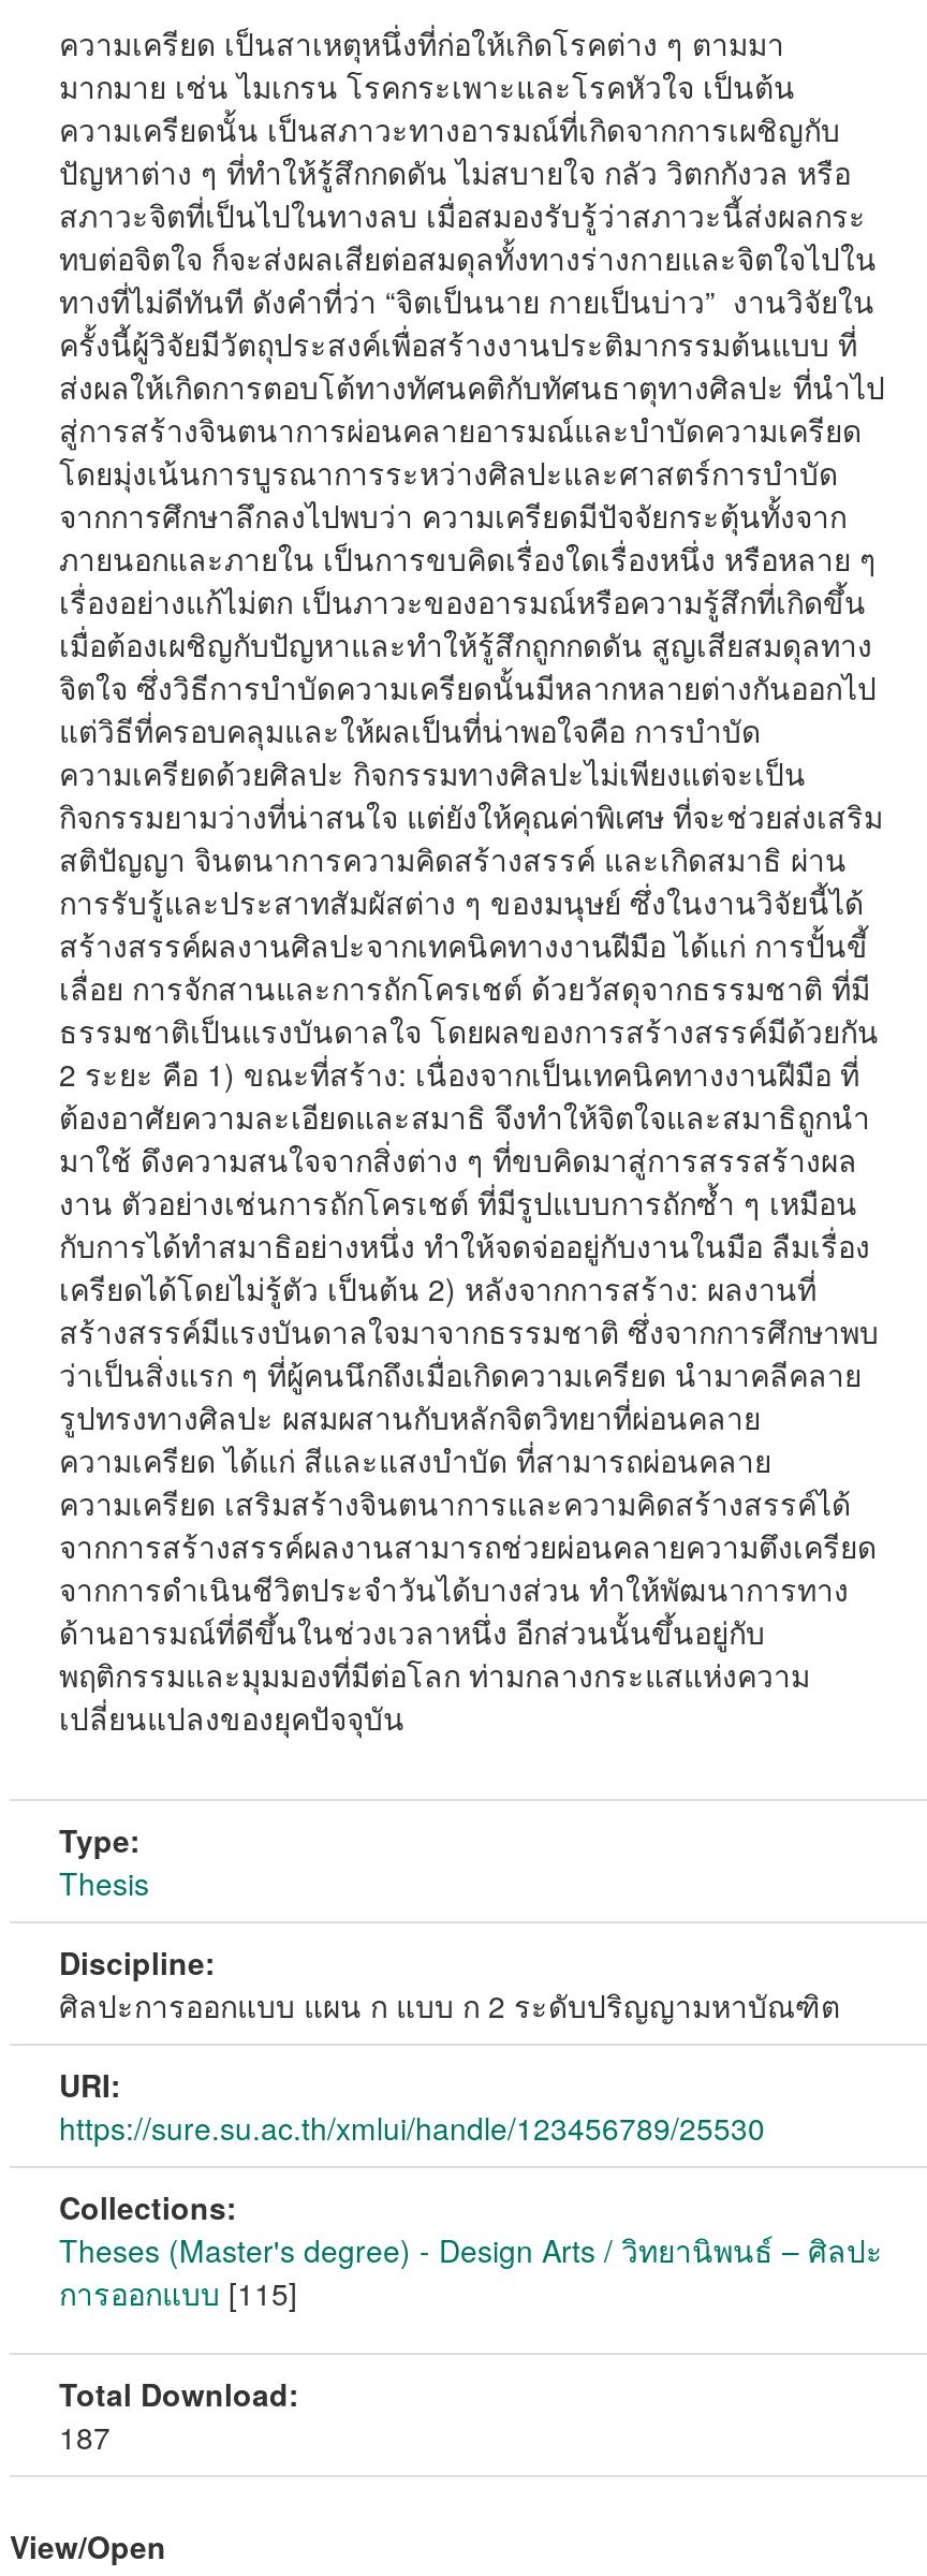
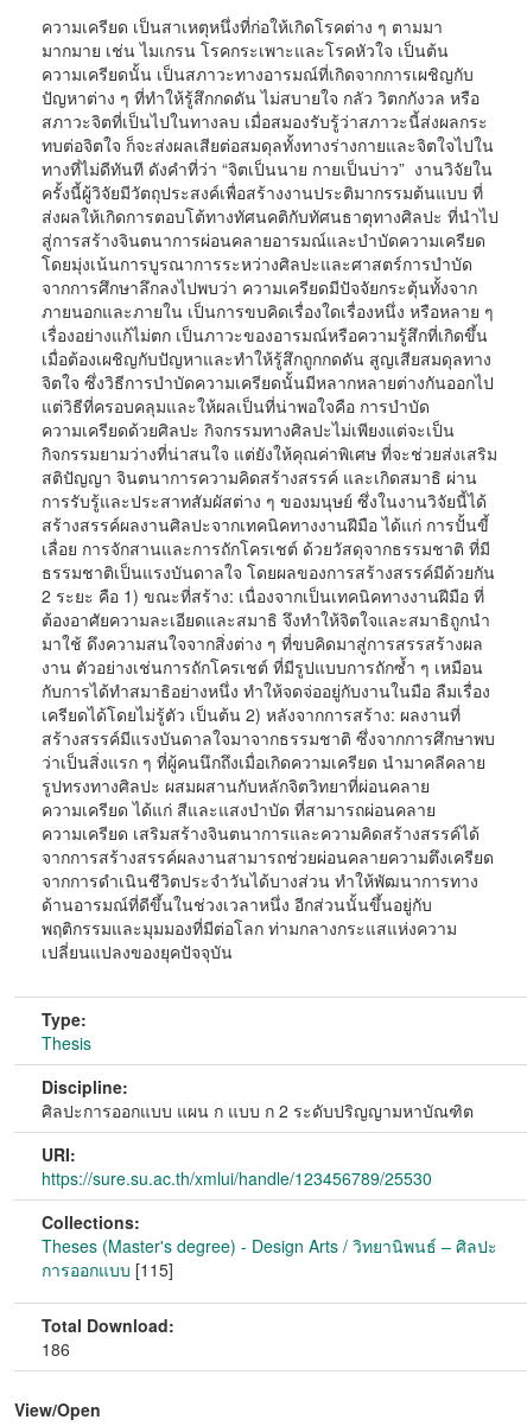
[59,2415,111,2458] 187 -> [42,1337,70,1361] 186

